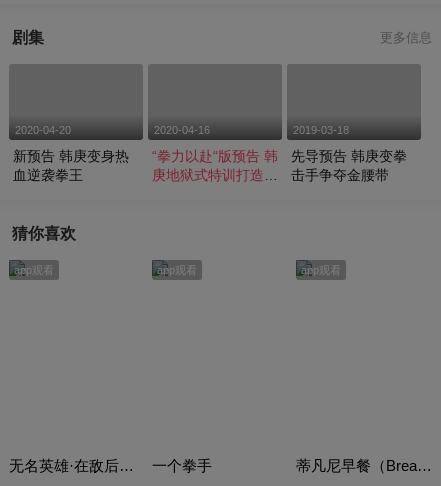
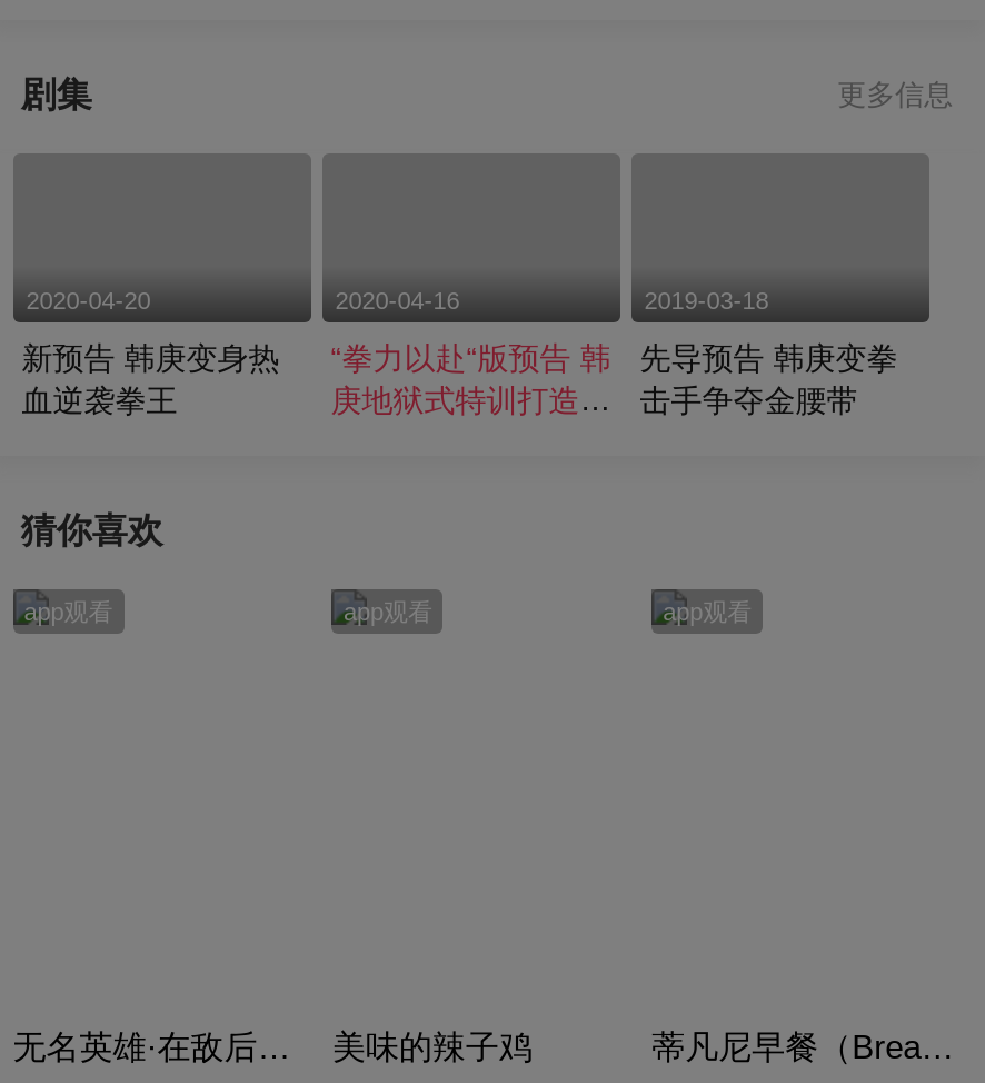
[152,457,212,474] 一个拳手 -> [332,1028,533,1066] 美味的辣子鸡

